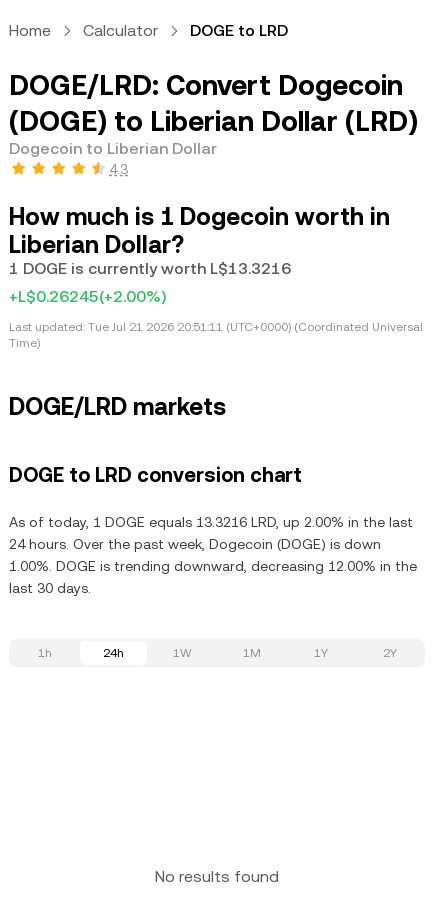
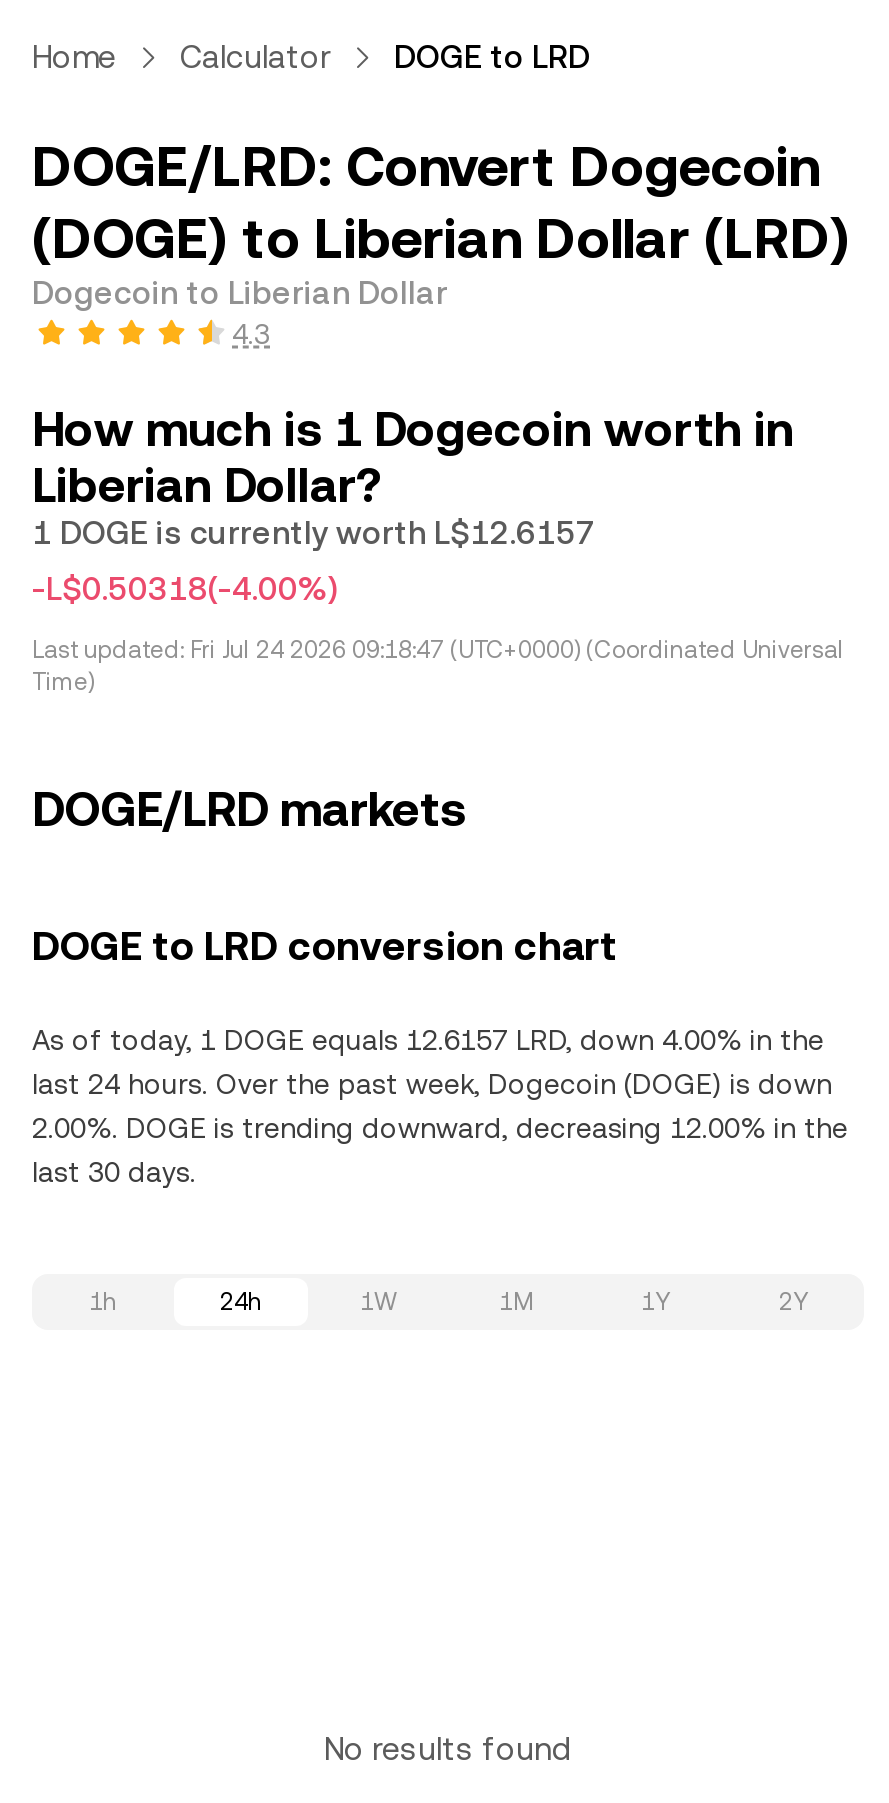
[9,259,291,278] 1 DOGE is currently worth L$13.3216 -> [32,514,596,552] 1 DOGE is currently worth L$12.6157
[9,287,166,306] +L$0.26245(+2.00%) -> [32,570,338,608] -L$0.50318(-4.00%)
[9,320,423,334] Last updated: Tue Jul 21 2026 20:51:11 (UTC+0000) (Coordinated Universal -> [32,636,844,664] Last updated: Fri Jul 24 2026 09:18:47 (UTC+0000) (Coordinated Universal
[9,514,417,574] As of today, 1 DOGE equals 13.3216 LRD, up 2.00% in the last | 24 hours. Over the past week, Dogecoin (DOGE) is down | 1.00%. DOGE is trending downward, decreasing 12.00% in the -> [32,1024,848,1144] As of today, 1 DOGE equals 12.6157 LRD, down 4.00% in the | last 24 hours. Over the past week, Dogecoin (DOGE) is down | 2.00%. DOGE is trending downward, decreasing 12.00% in the

